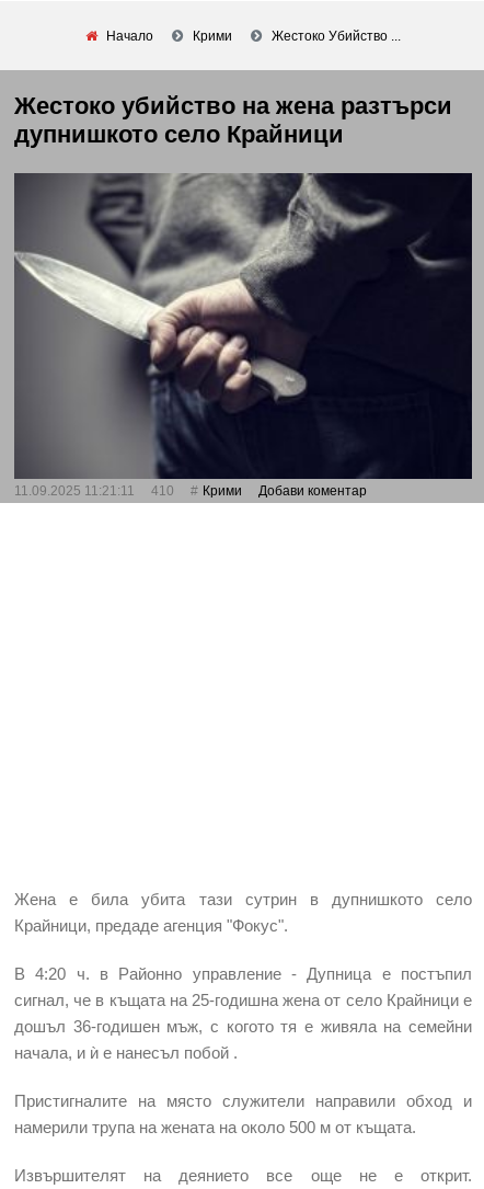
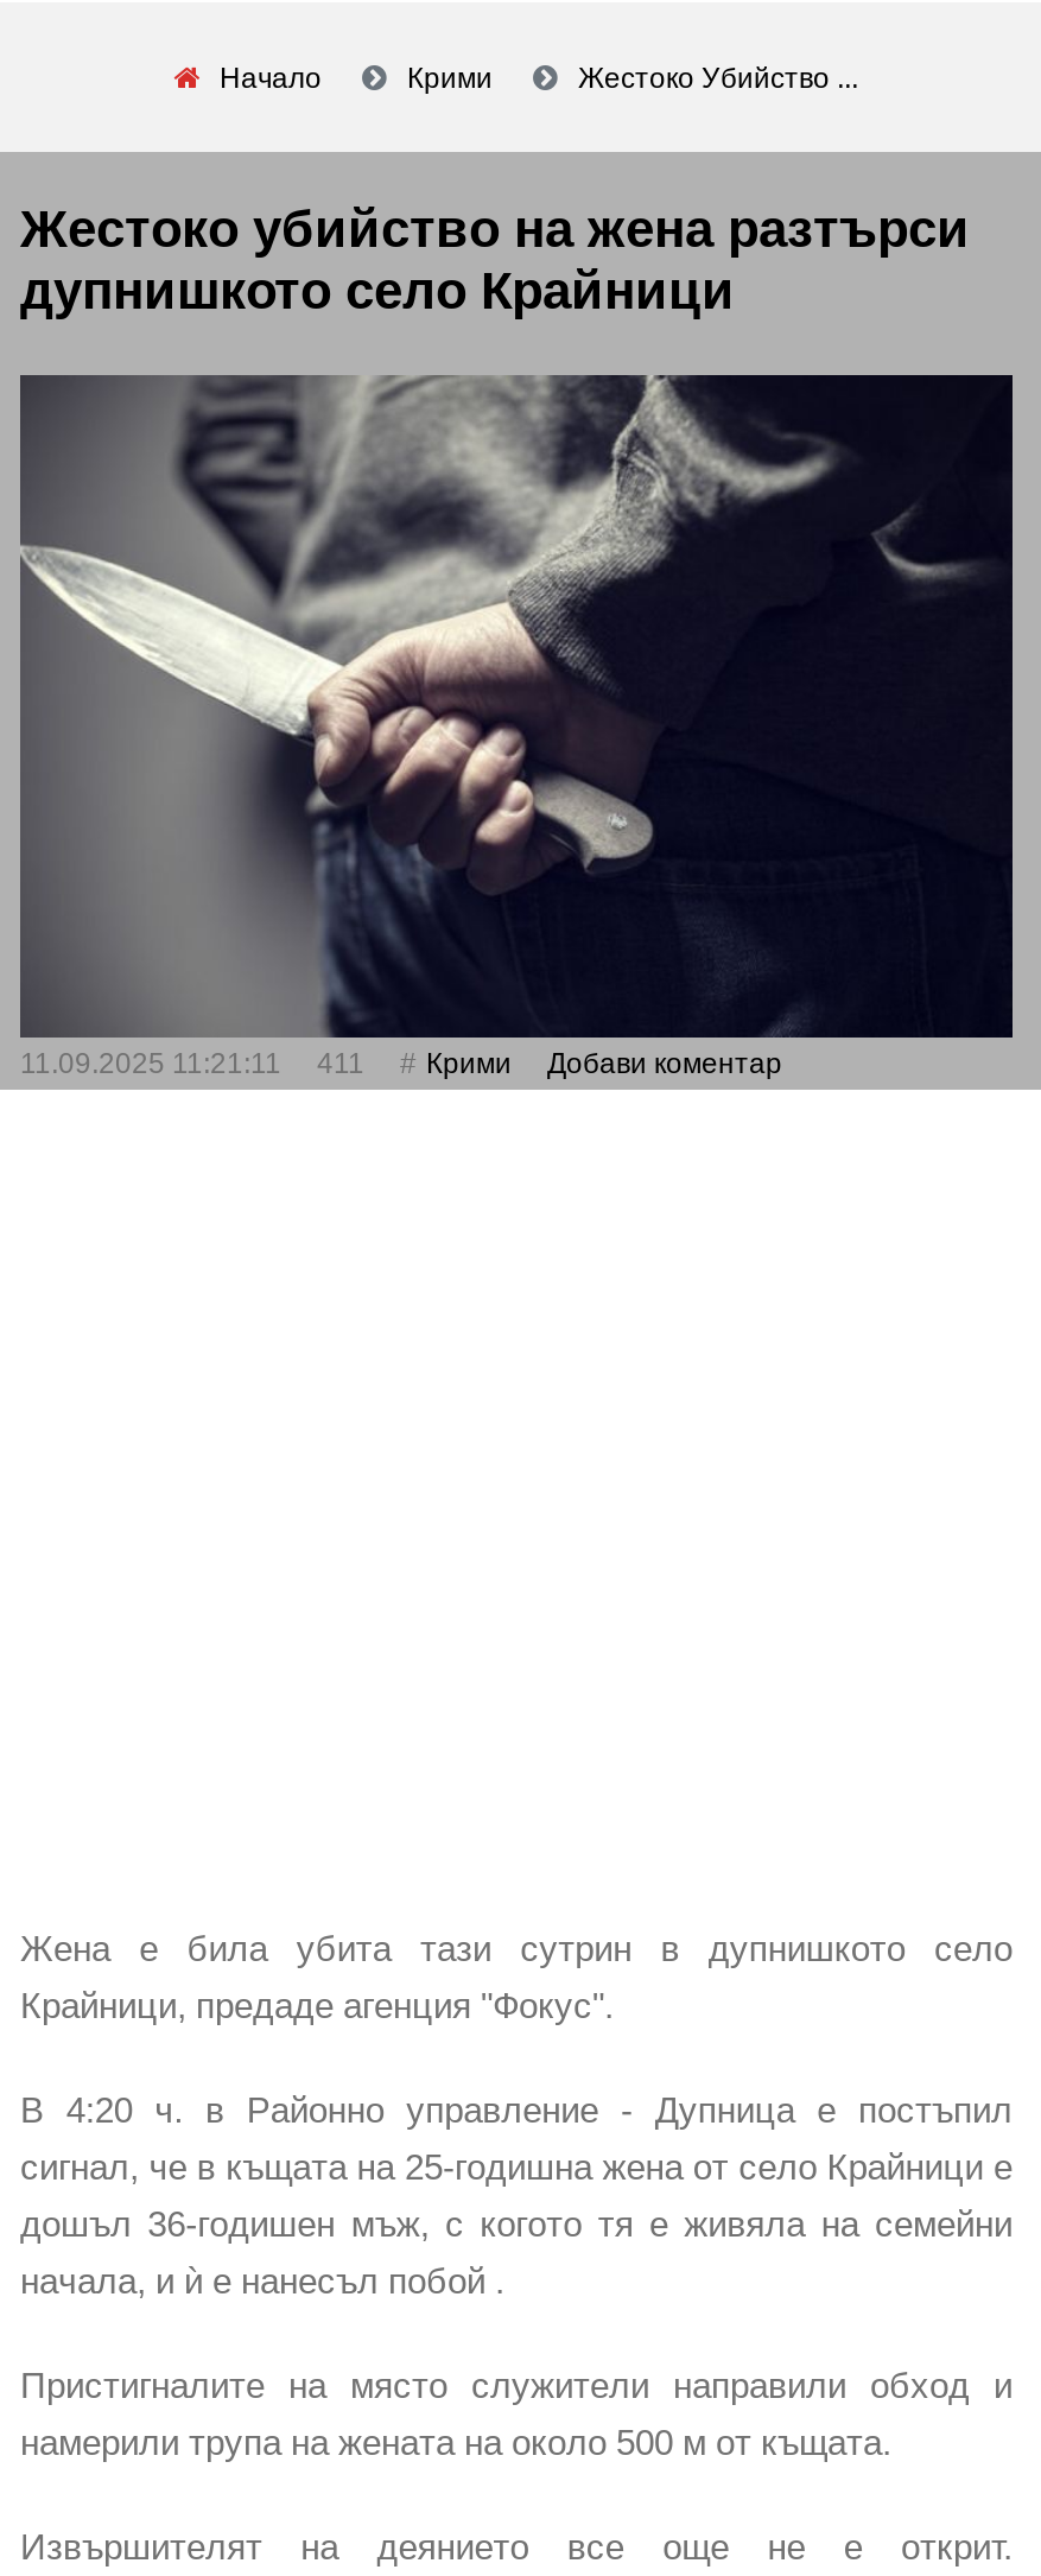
[14,483,367,498] 11.09.2025 11:21:11 410 Крими Добави коментар -> [20,1046,782,1080] 11.09.2025 11:21:11 411 Крими Добави коментар

